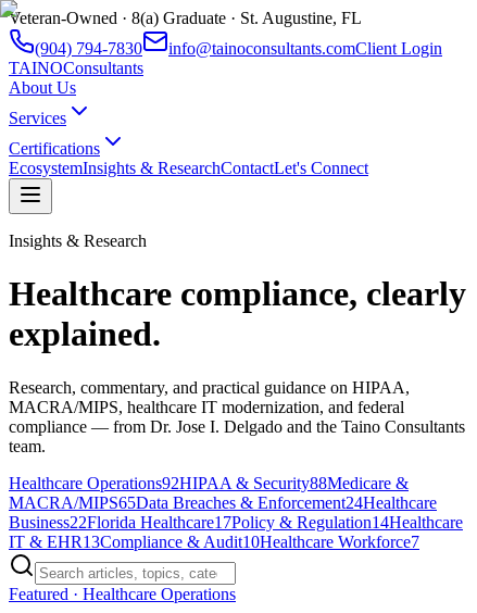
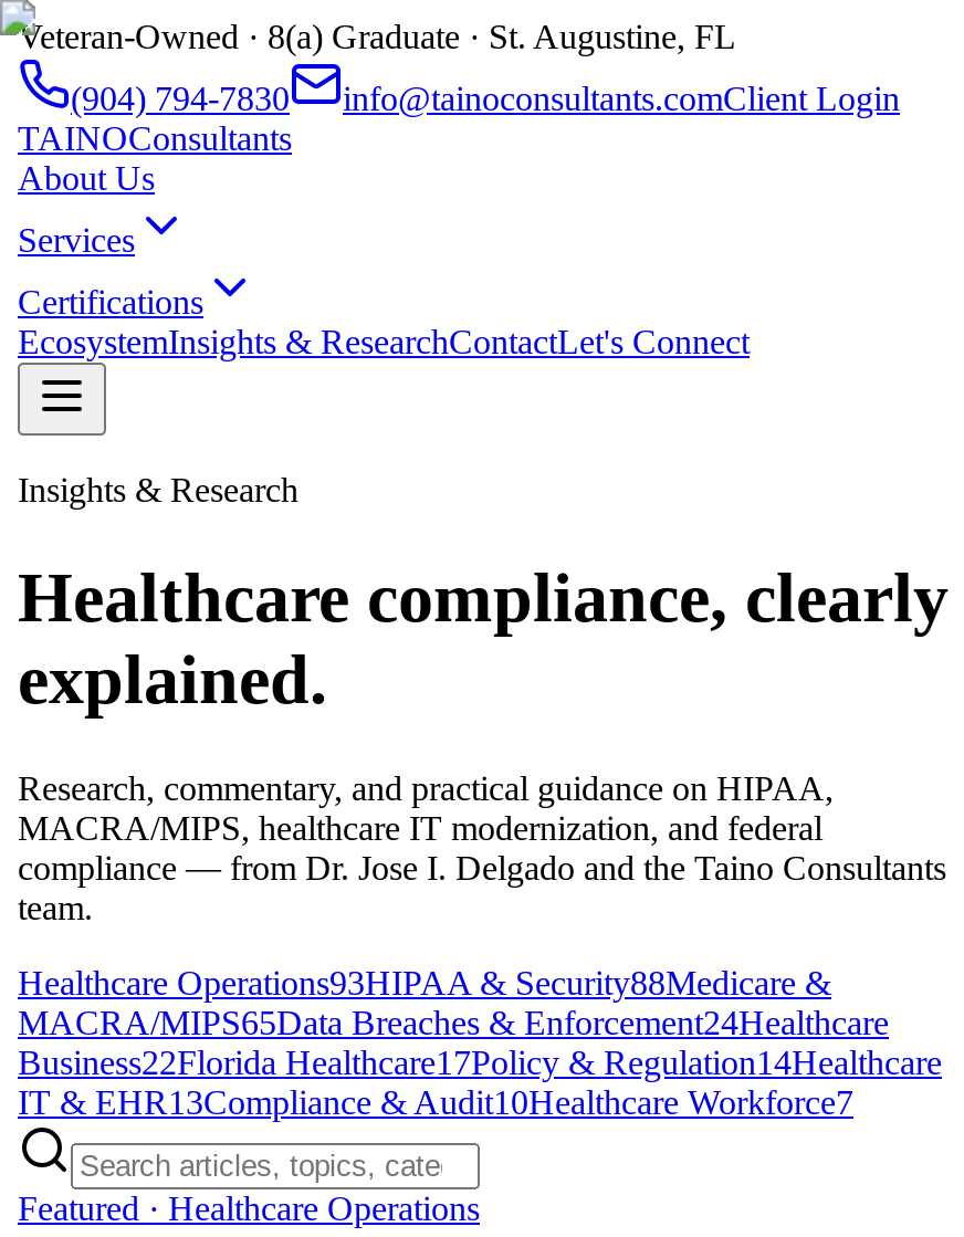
[9,474,409,492] Healthcare Operations92HIPAA & Security88Medicare & -> [18,964,831,1001] Healthcare Operations93HIPAA & Security88Medicare &

